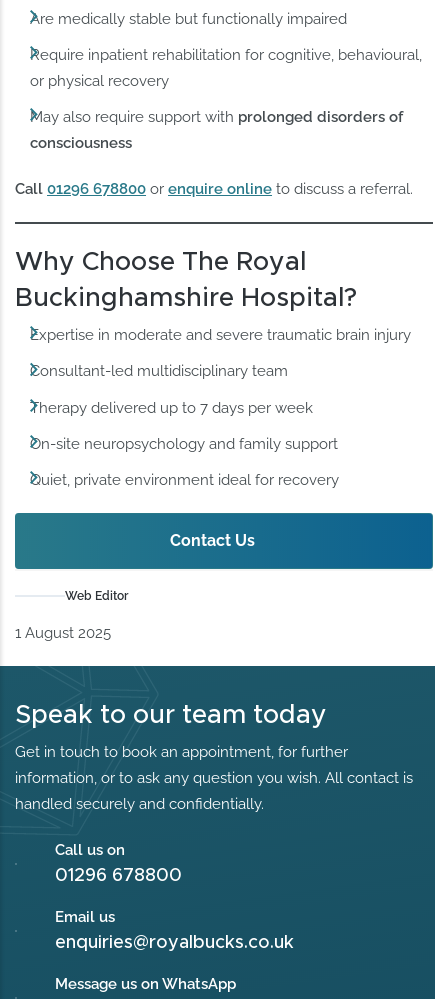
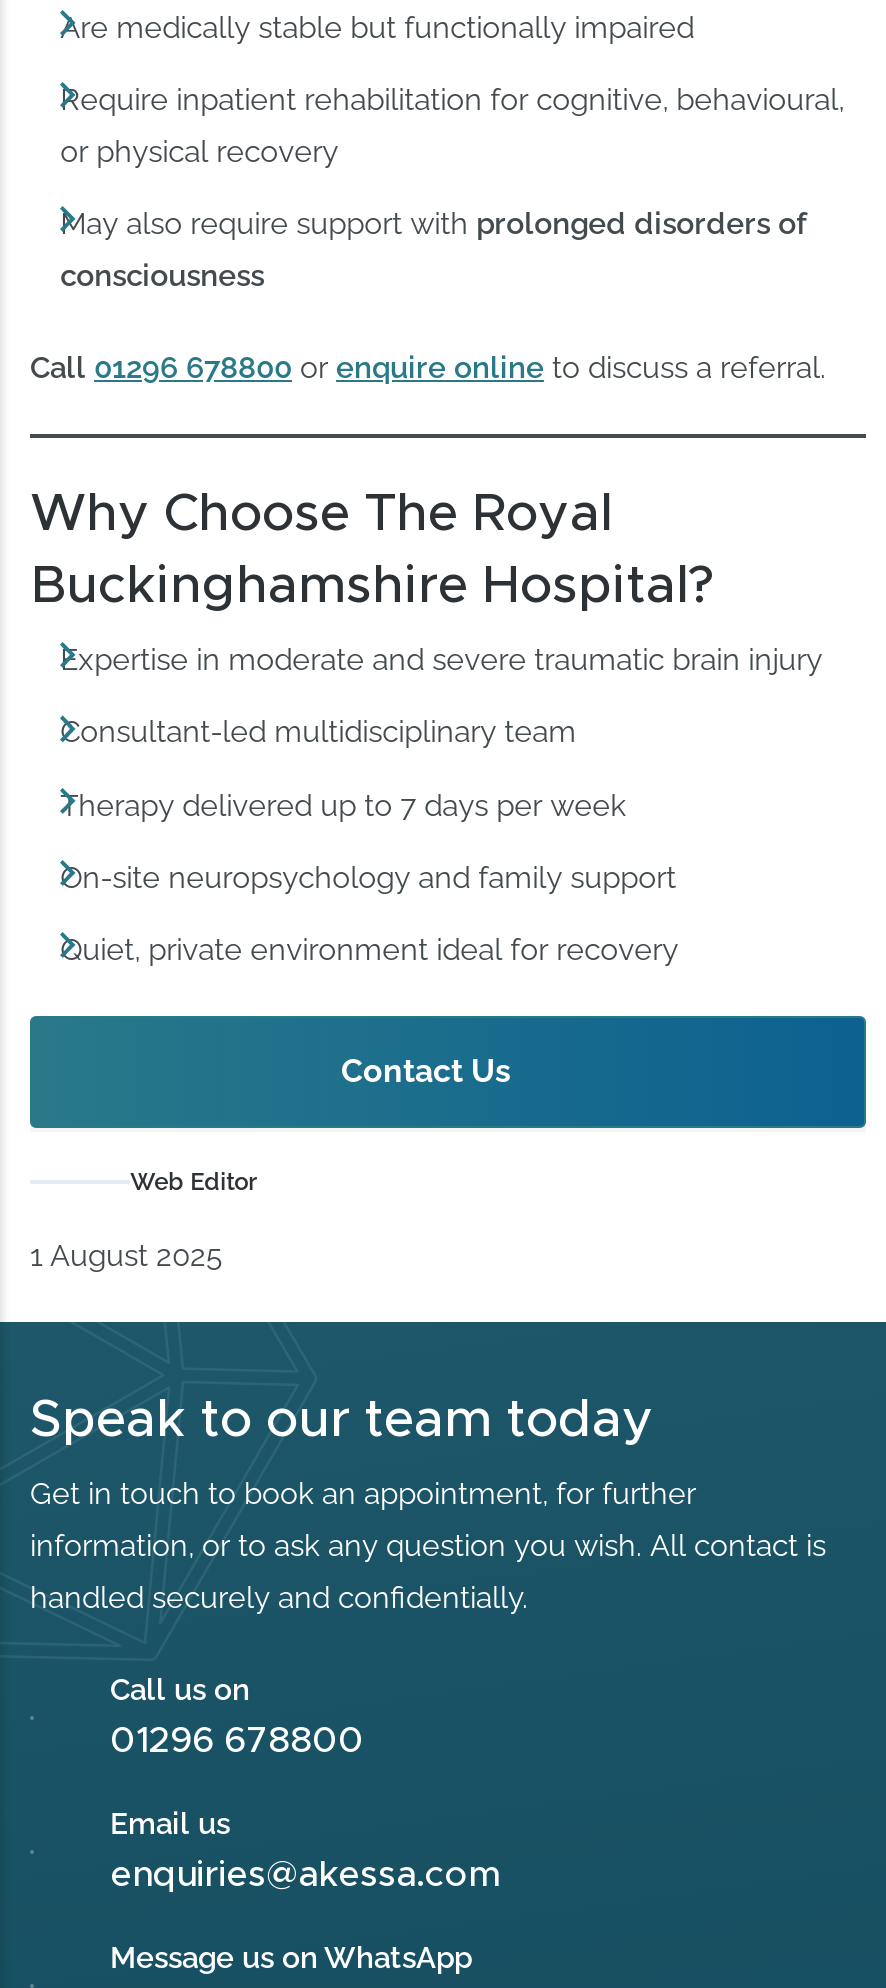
[55,934,294,952] enquiries@royalbucks.co.uk -> [110,1858,500,1894] enquiries@akessa.com

